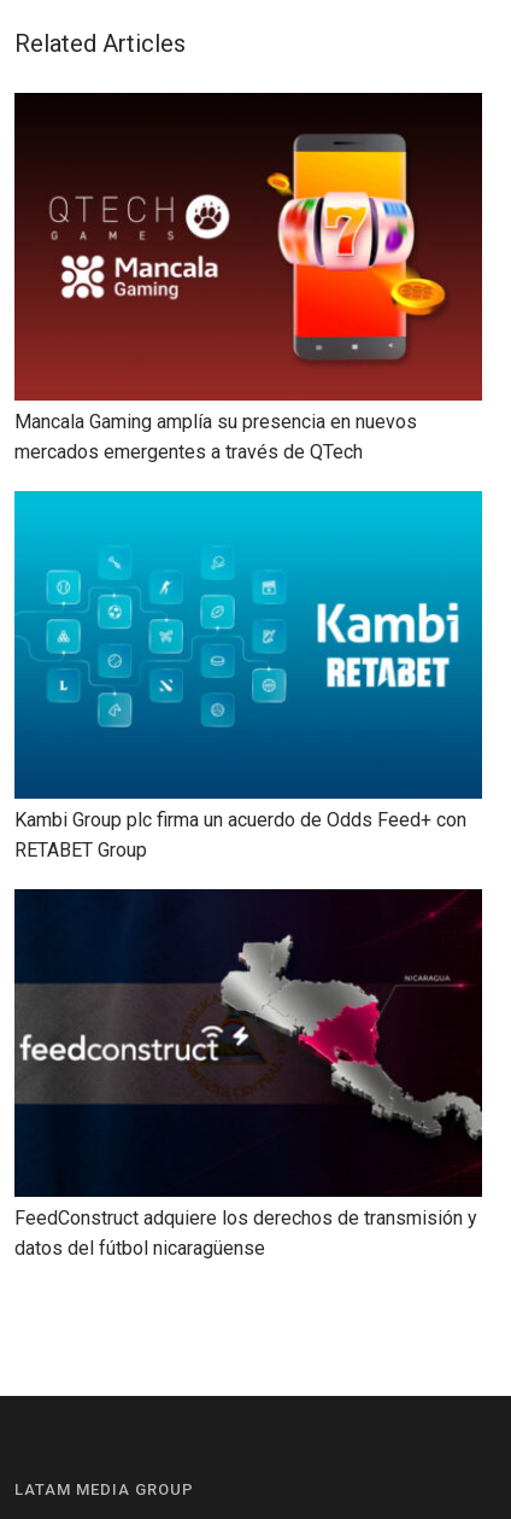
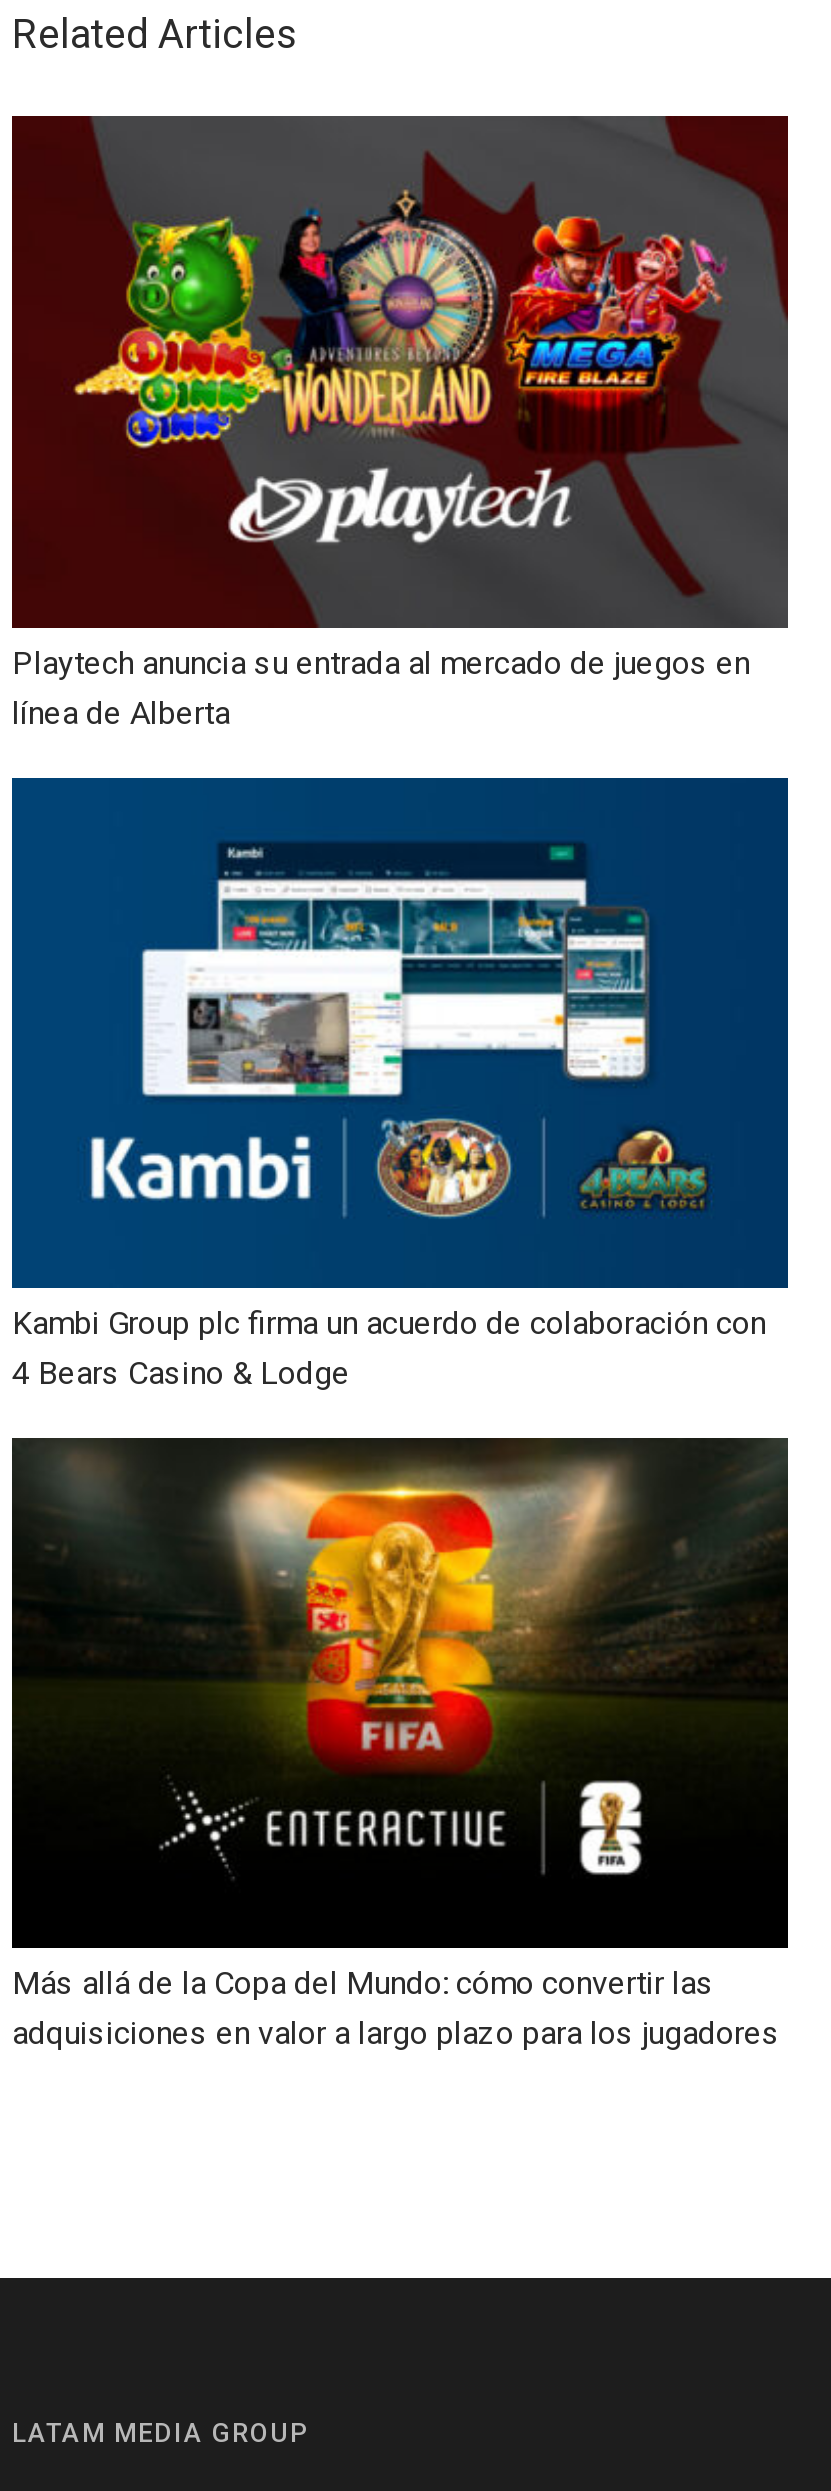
[14,93,482,463] [image] | Mancala Gaming amplía su presencia en nuevos | mercados emergentes a través de QTech -> [12,116,788,732] [image] | Playtech anuncia su entrada al mercado de juegos en | línea de Alberta
[13,490,483,756] [image] -> [10,776,790,1220] [image]
[14,808,466,861] Kambi Group plc firma un acuerdo de Odds Feed+ con | RETABET Group -> [12,1304,766,1392] Kambi Group plc firma un acuerdo de colaboración con | 4 Bears Casino & Lodge
[14,889,482,1260] [image] | FeedConstruct adquiere los derechos de transmisión y | datos del fútbol nicaragüense -> [12,1438,788,2052] [image] | Más allá de la Copa del Mundo: cómo convertir las | adquisiciones en valor a largo plazo para los jugadores

